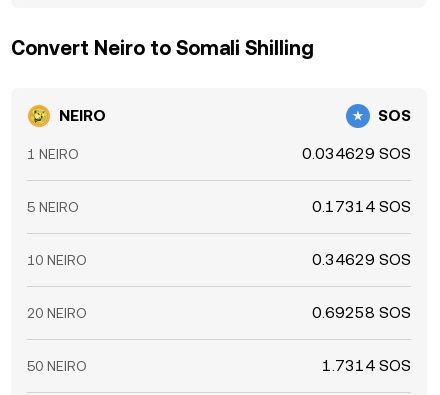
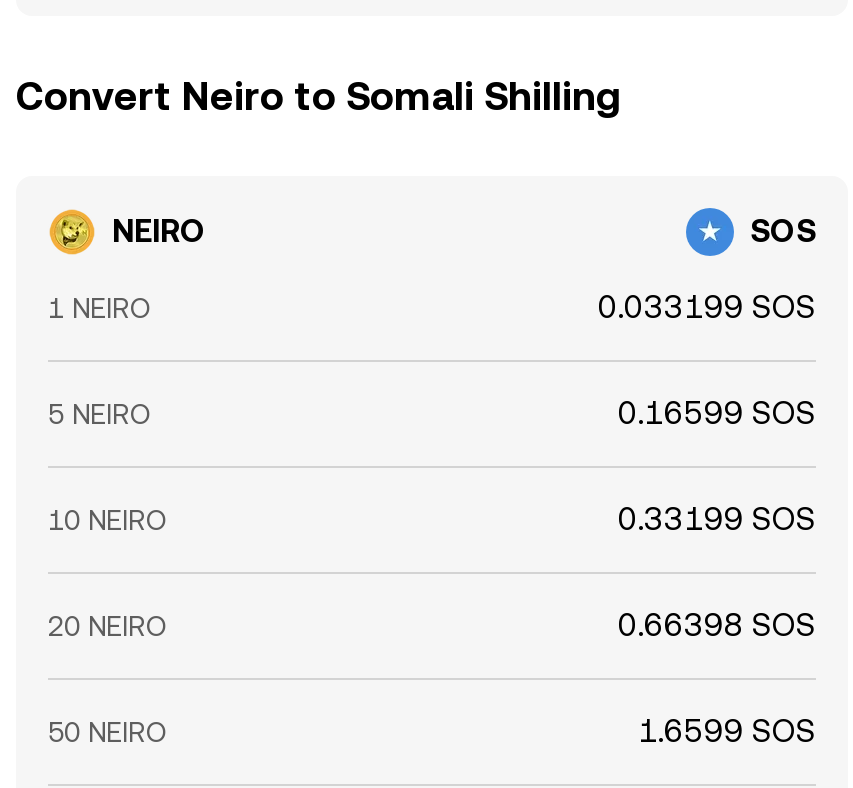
[302,144,411,163] 0.034629 SOS -> [598,288,816,326] 0.033199 SOS
[312,197,411,216] 0.17314 SOS -> [618,394,816,432] 0.16599 SOS
[312,250,411,269] 0.34629 SOS -> [618,500,816,538] 0.33199 SOS
[312,303,411,322] 0.69258 SOS -> [618,606,816,644] 0.66398 SOS
[322,356,411,375] 1.7314 SOS -> [638,712,816,750] 1.6599 SOS

